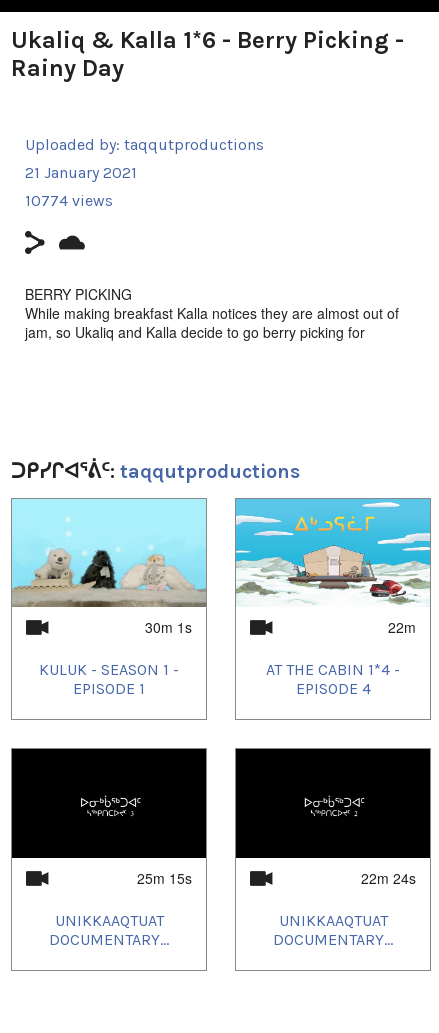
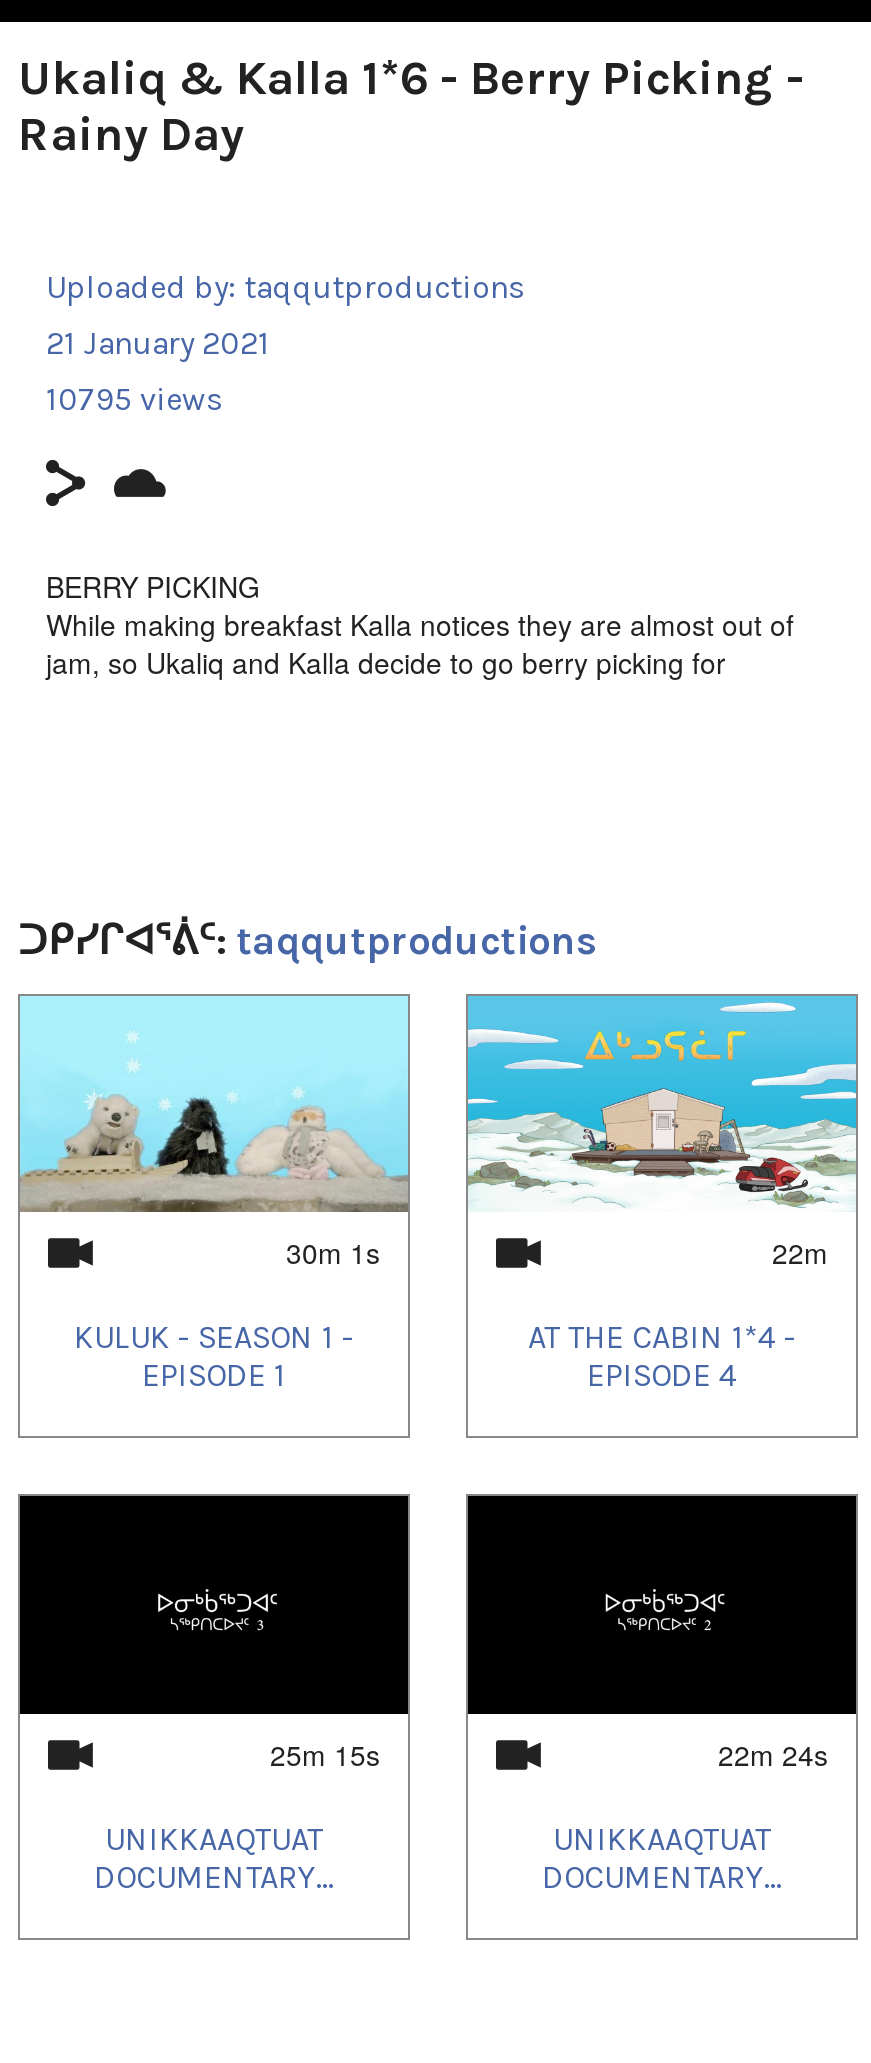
[25,191,113,210] 10774 views -> [46,380,222,418] 10795 views

